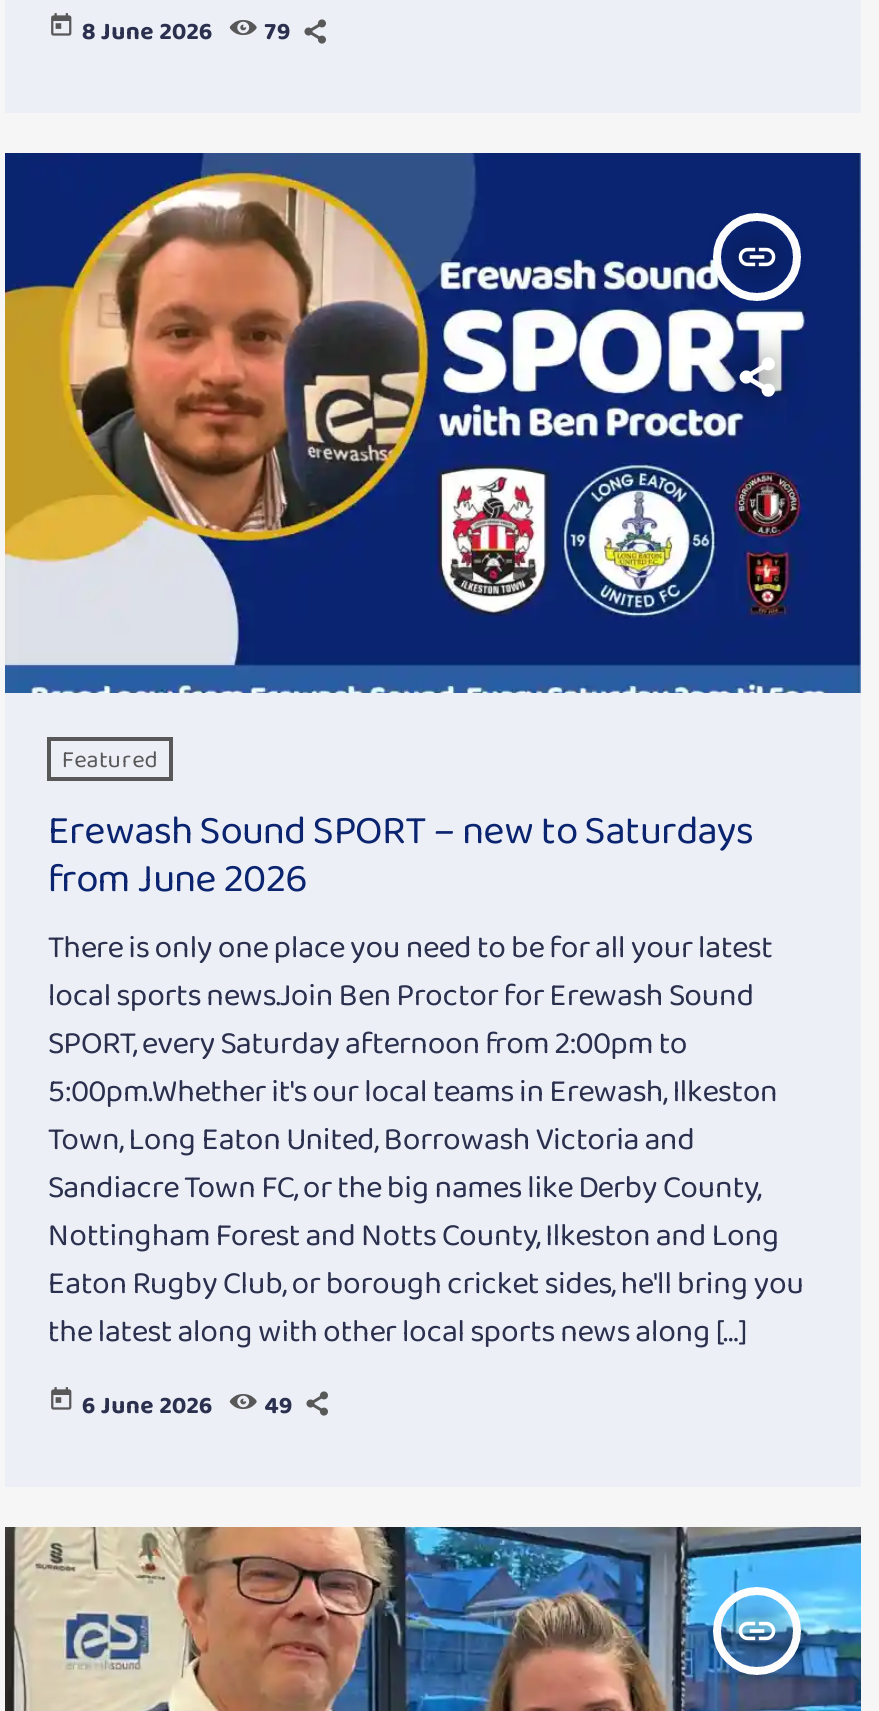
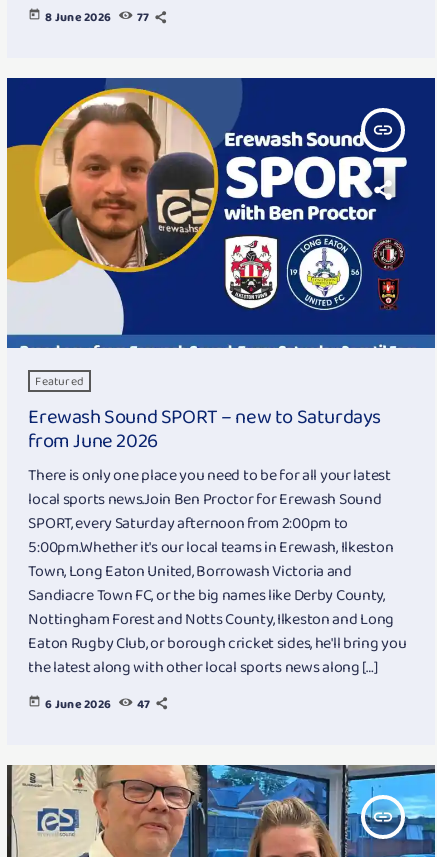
[264,14,291,50] 79 -> [137,8,149,26] 77
[264,1386,293,1422] 49 -> [137,694,150,712] 47

